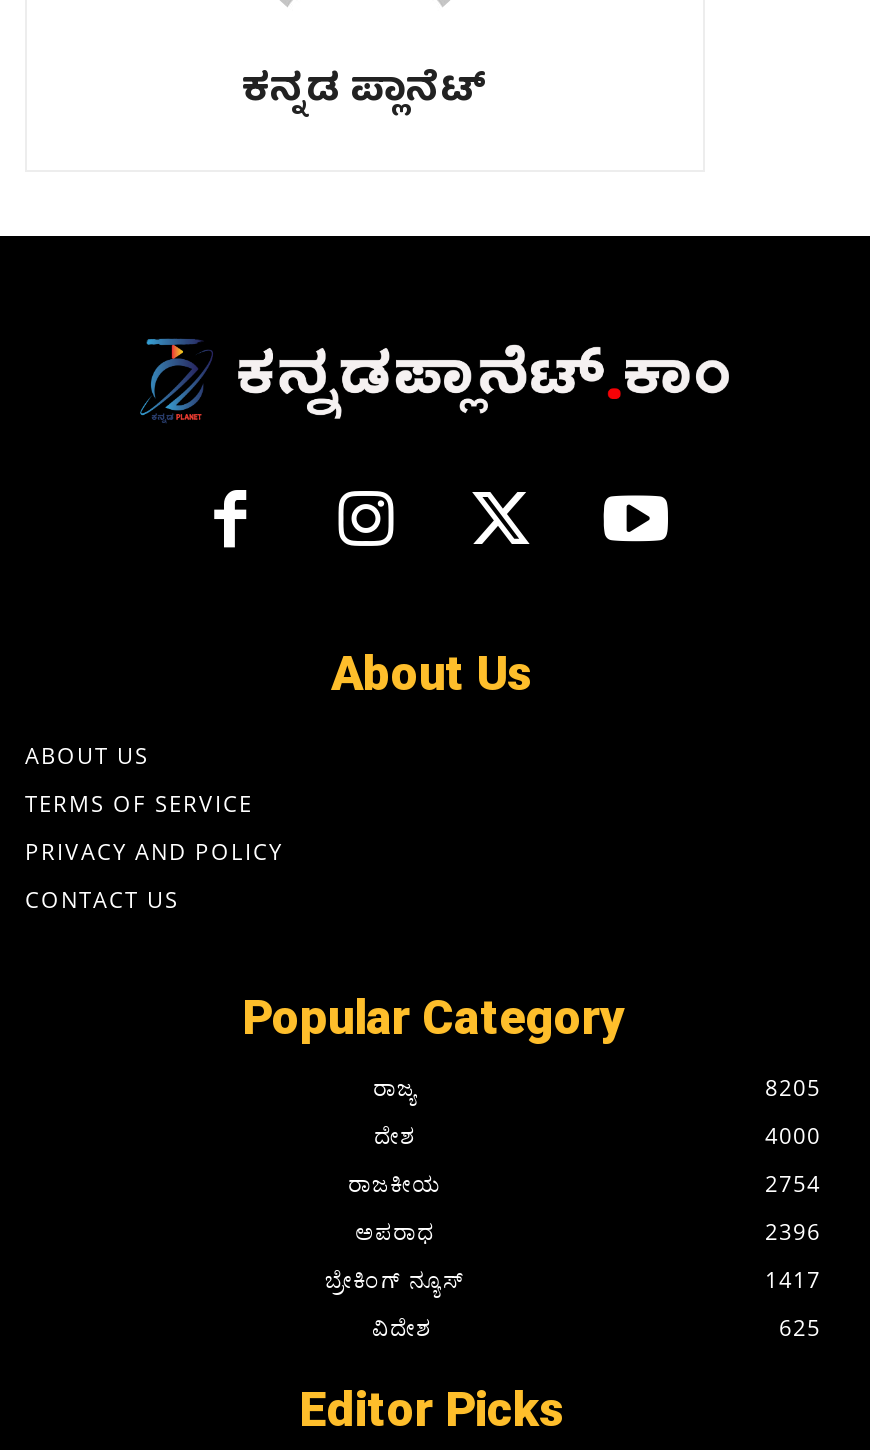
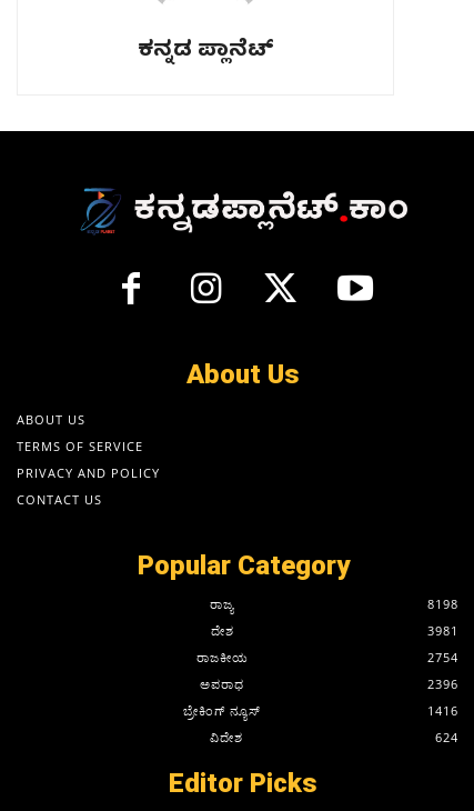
[765,1072,821,1102] 8205 -> [427,596,458,612] 8198
[765,1120,821,1150] 4000 -> [427,622,458,639] 3981
[765,1264,821,1294] 1417 -> [427,702,458,719] 1416
[779,1312,821,1342] 625 -> [435,729,458,746] 624

